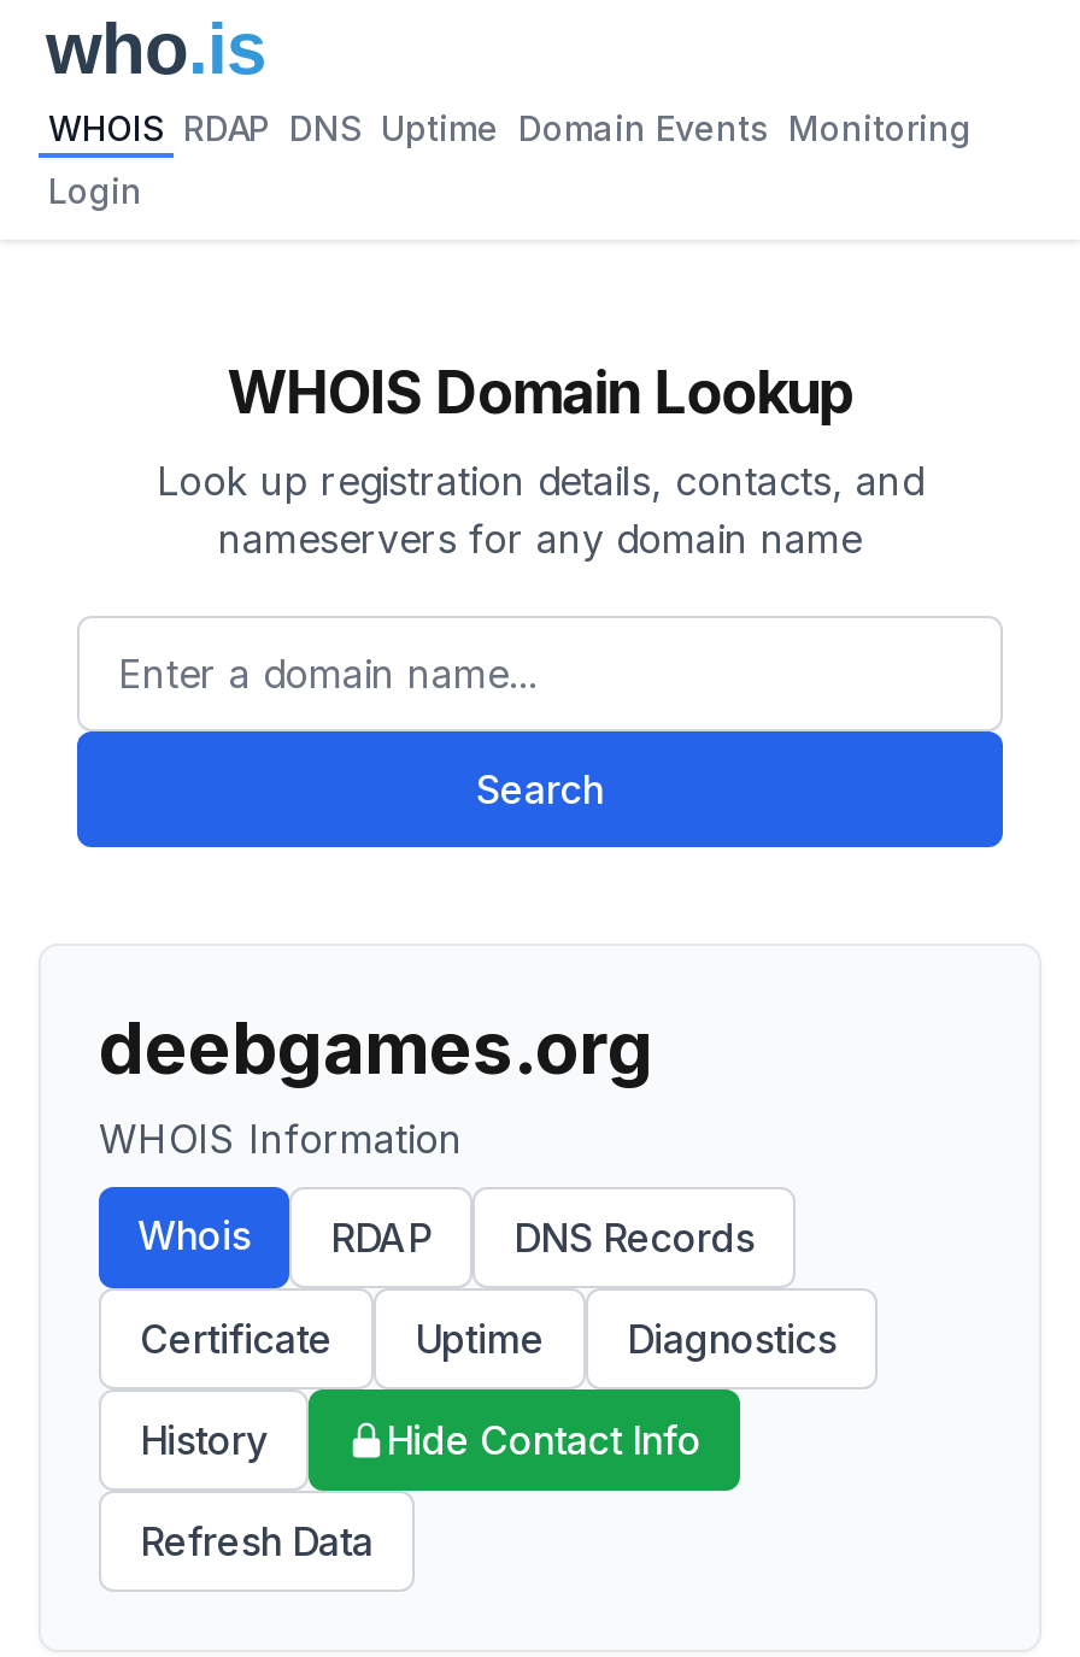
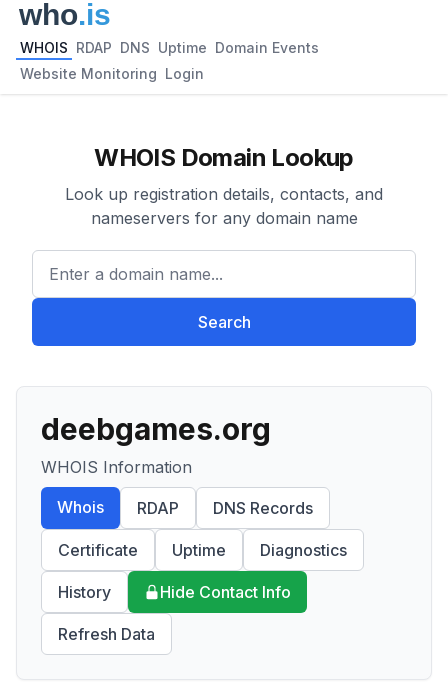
[48,107,972,148] WHOIS RDAP DNS Uptime Domain Events Monitoring -> [20,39,319,56] WHOIS RDAP DNS Uptime Domain Events
[48,170,142,211] Login -> [20,65,204,82] Website Monitoring Login

